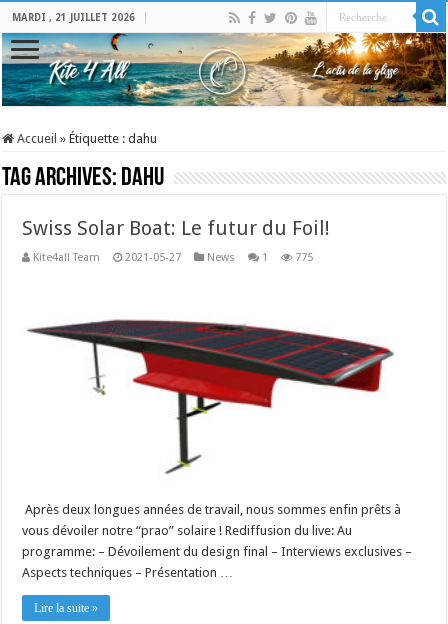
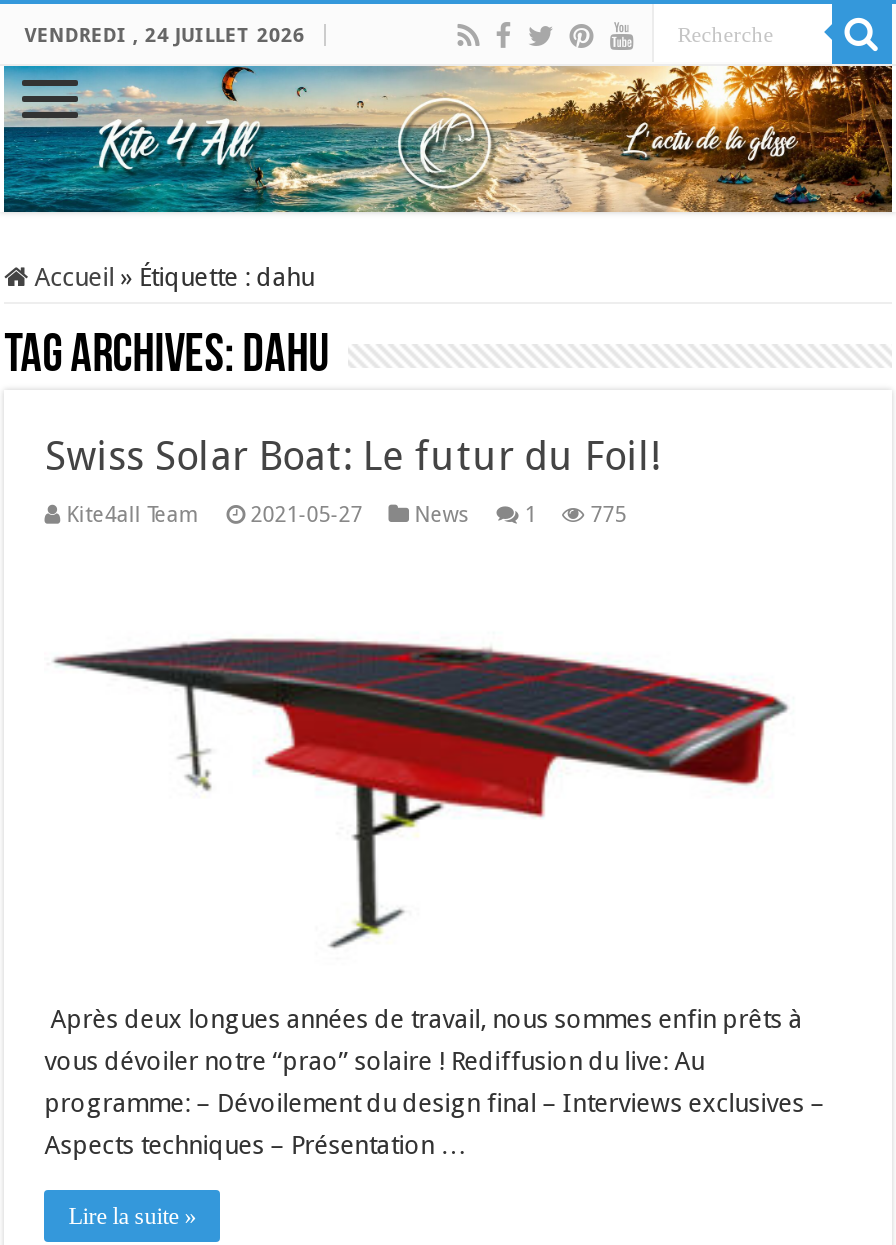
[12,12,135,23] MARDI , 21 JUILLET 2026 -> [24,24,304,46] VENDREDI , 24 JUILLET 2026

